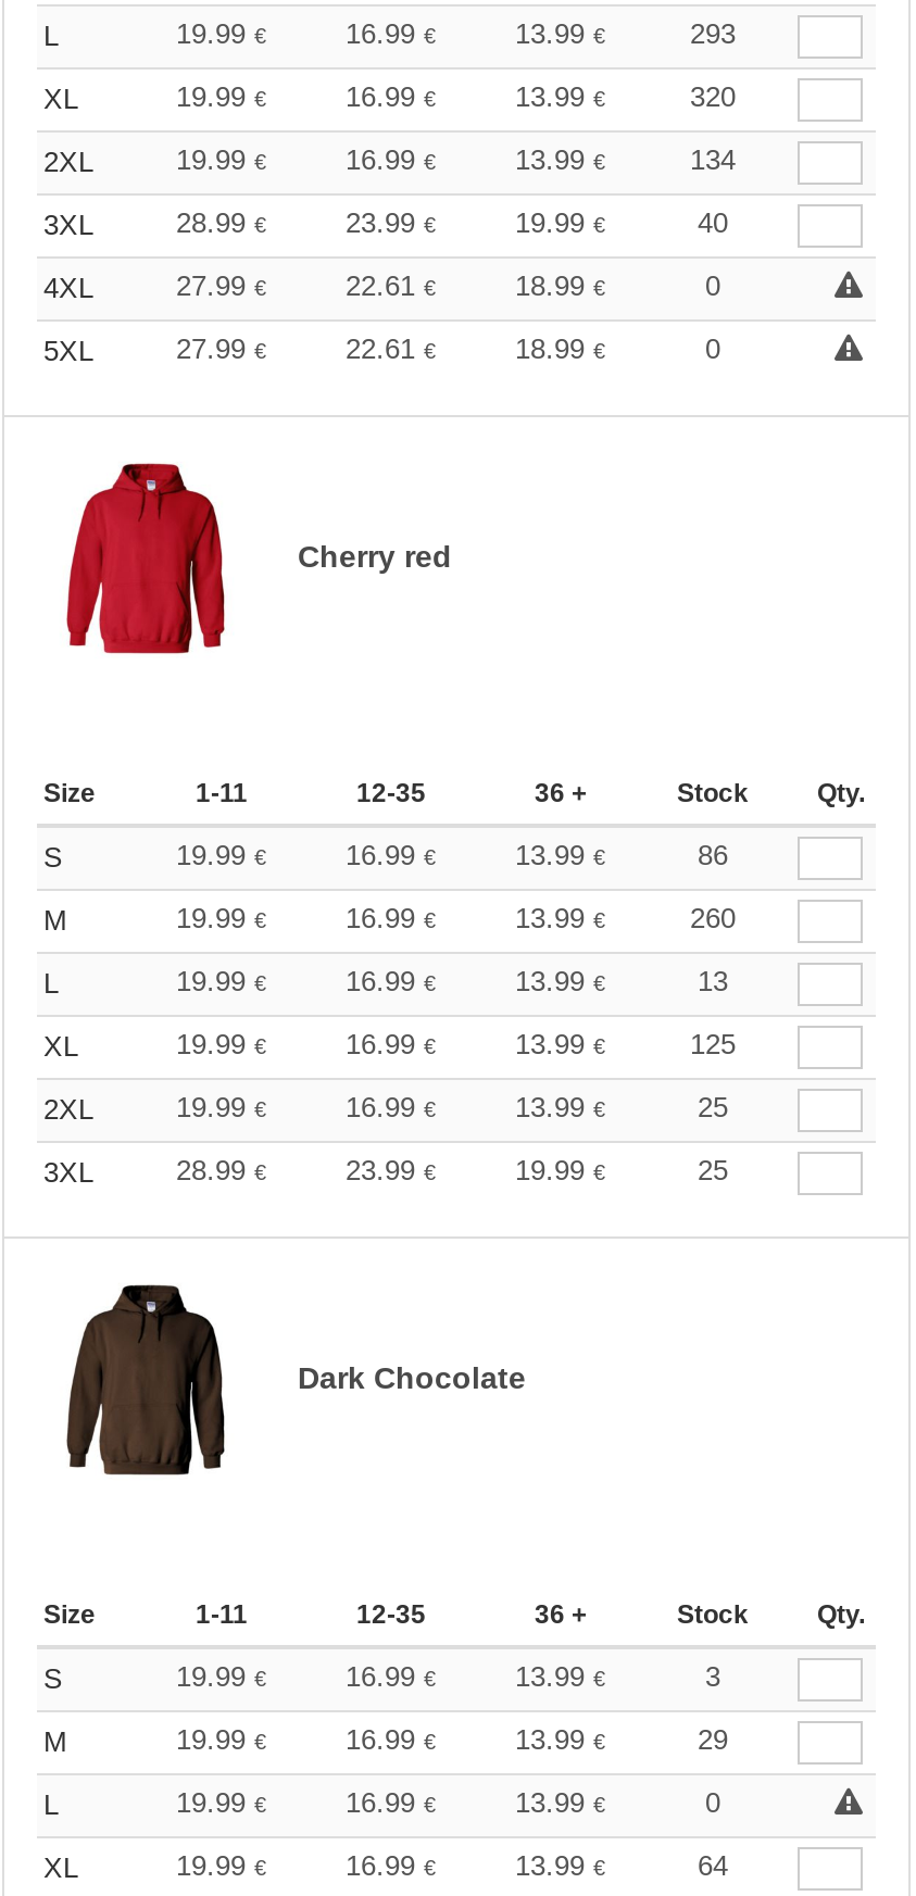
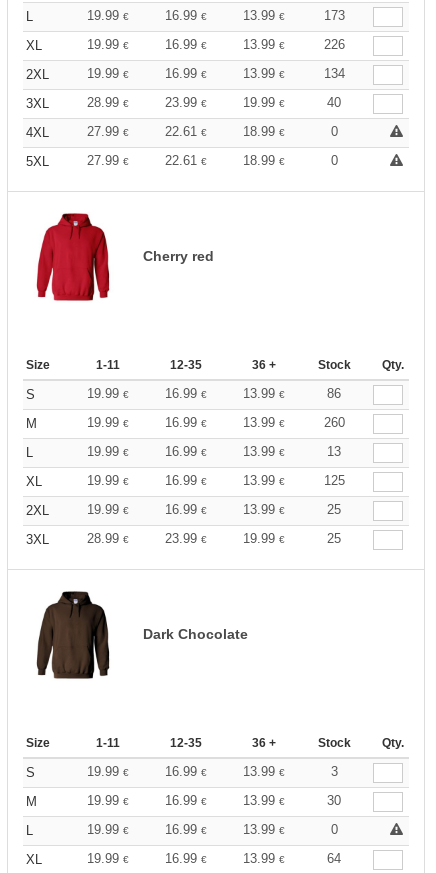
[690,16,736,49] 293 -> [323,7,344,22] 173
[690,79,736,112] 320 -> [323,36,344,51] 226
[698,1722,728,1755] 29 -> [327,792,341,807] 30

